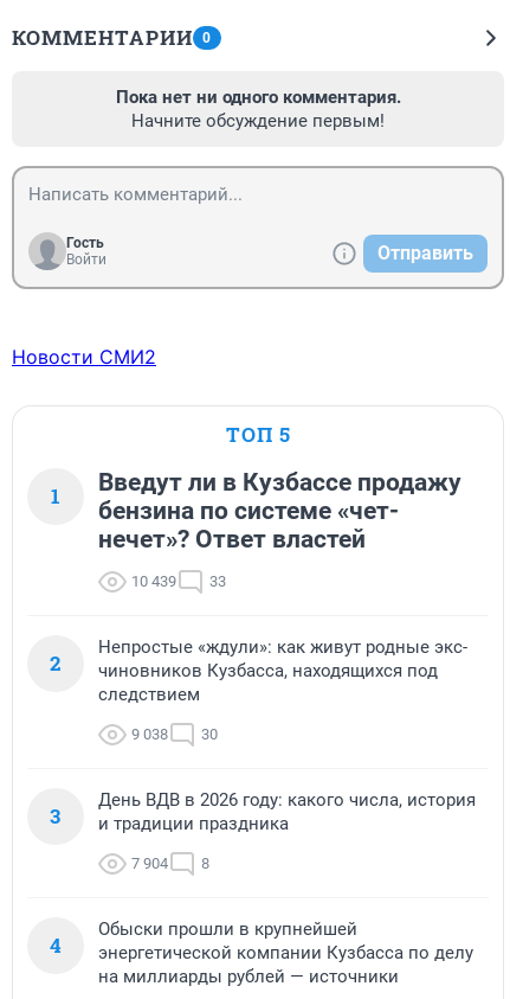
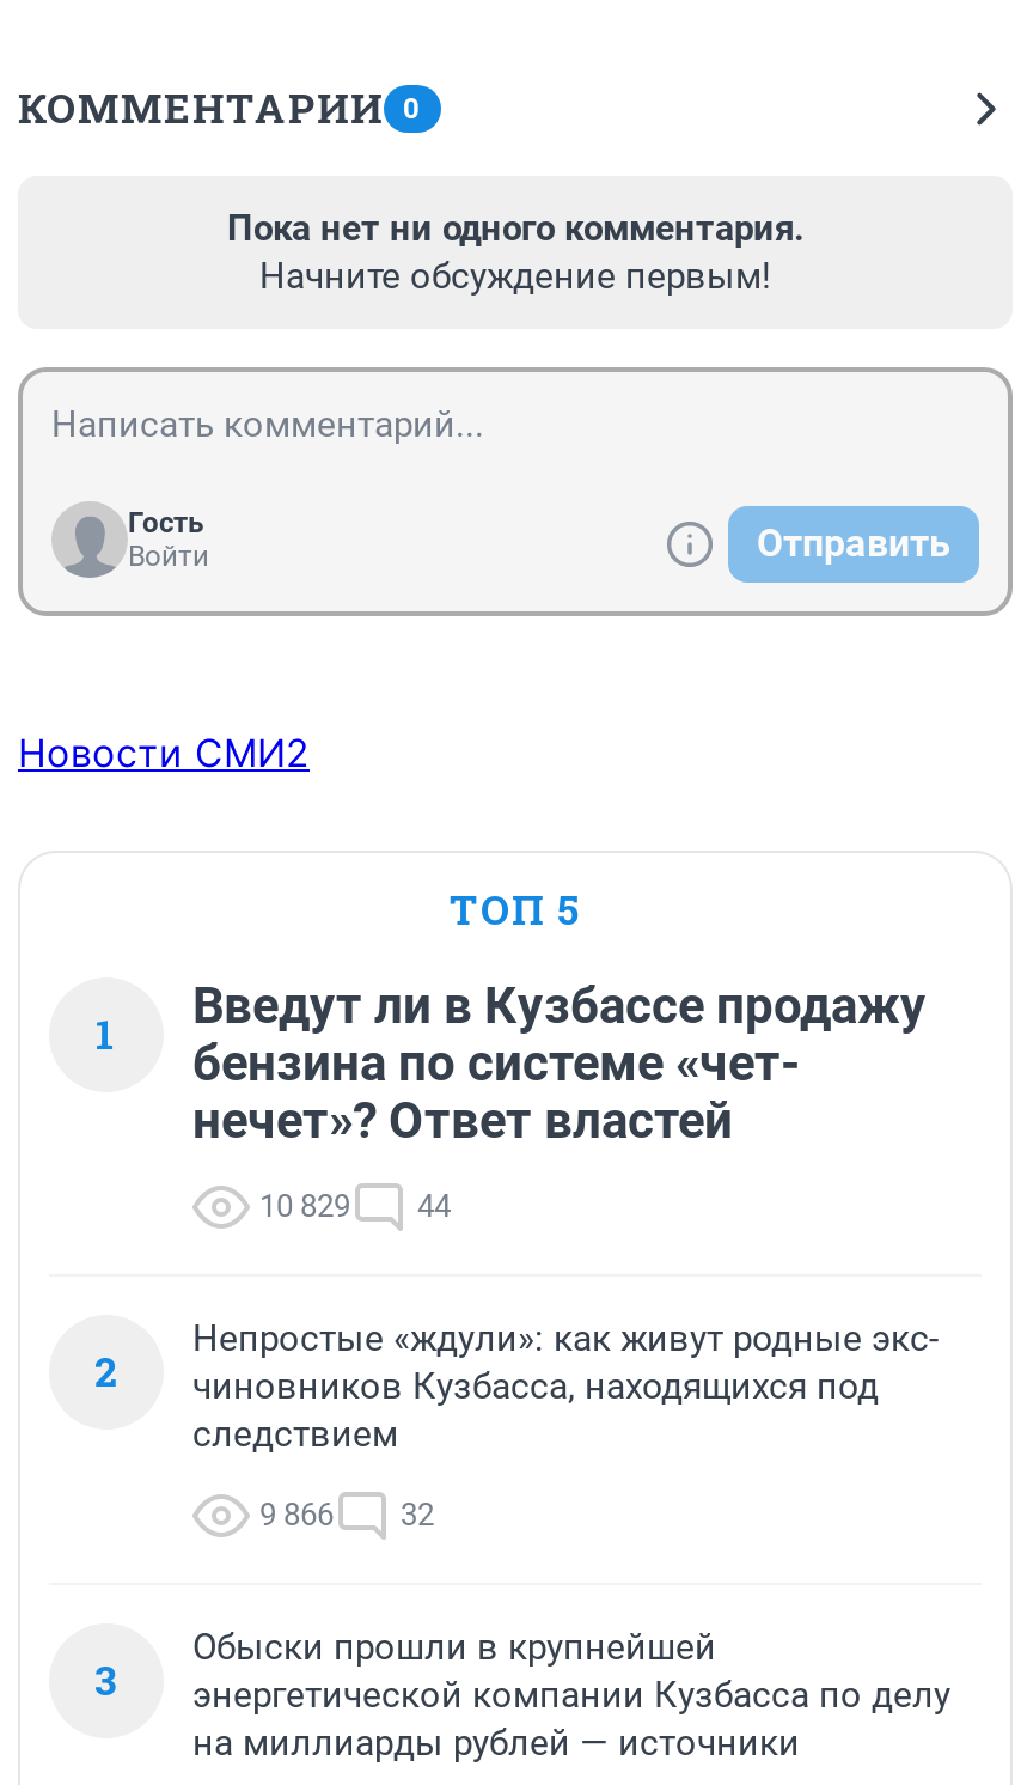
[131,572,176,590] 10 439 -> [259,1188,350,1224] 10 829
[209,572,226,590] 33 -> [417,1188,451,1224] 44
[131,725,168,743] 9 038 -> [259,1497,334,1533] 9 866
[201,725,218,743] 30 -> [401,1497,434,1533] 32
[49,789,476,959] День ВДВ в 2026 году: какого числа, история | и традиции праздника | 7 904 | 8 | 4 -> none

